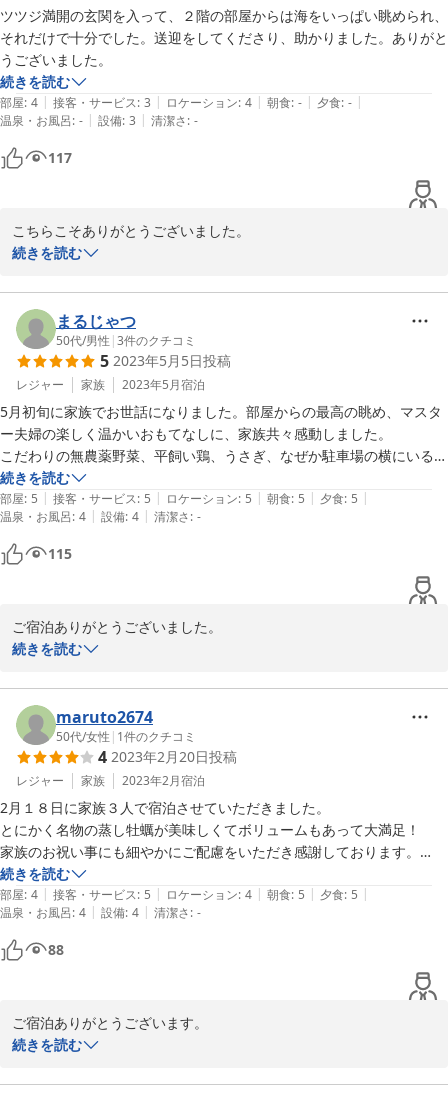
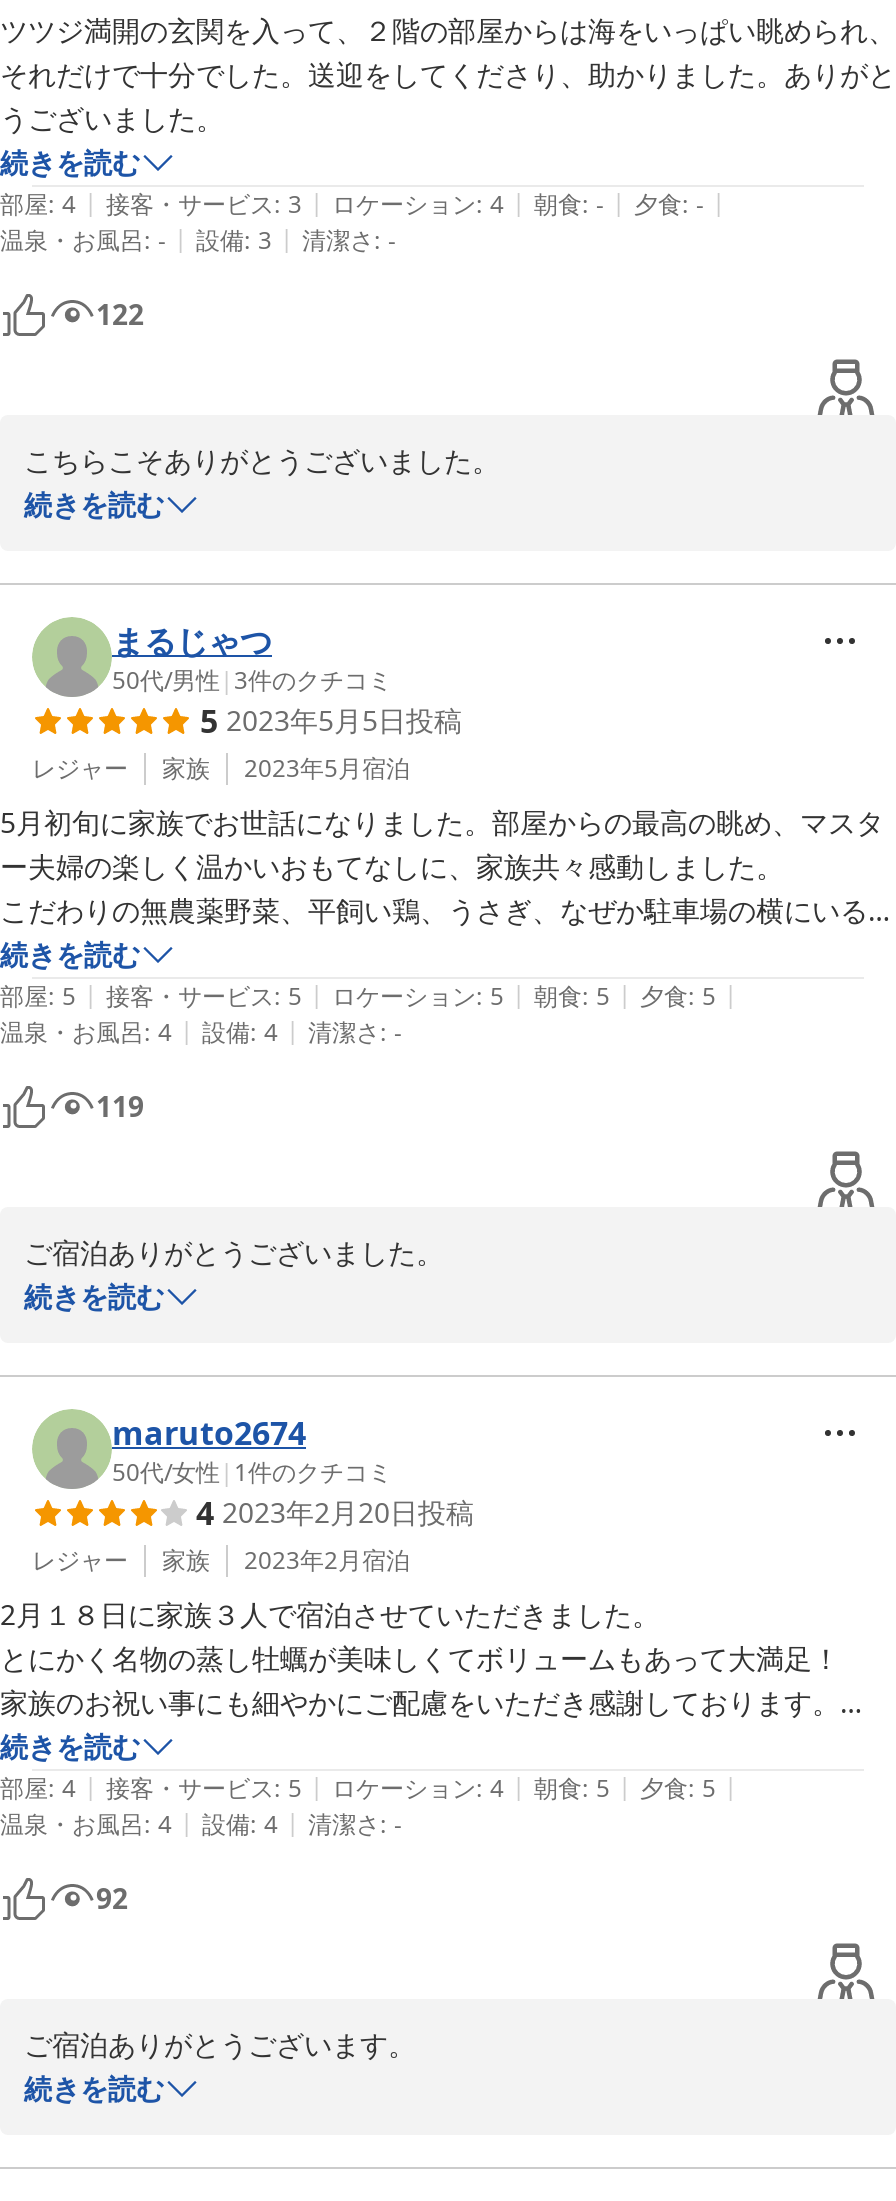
[48,148,72,167] 117 -> [96,295,144,333] 122
[48,544,72,563] 115 -> [96,1087,144,1125] 119
[48,940,64,959] 88 -> [96,1879,128,1917] 92

